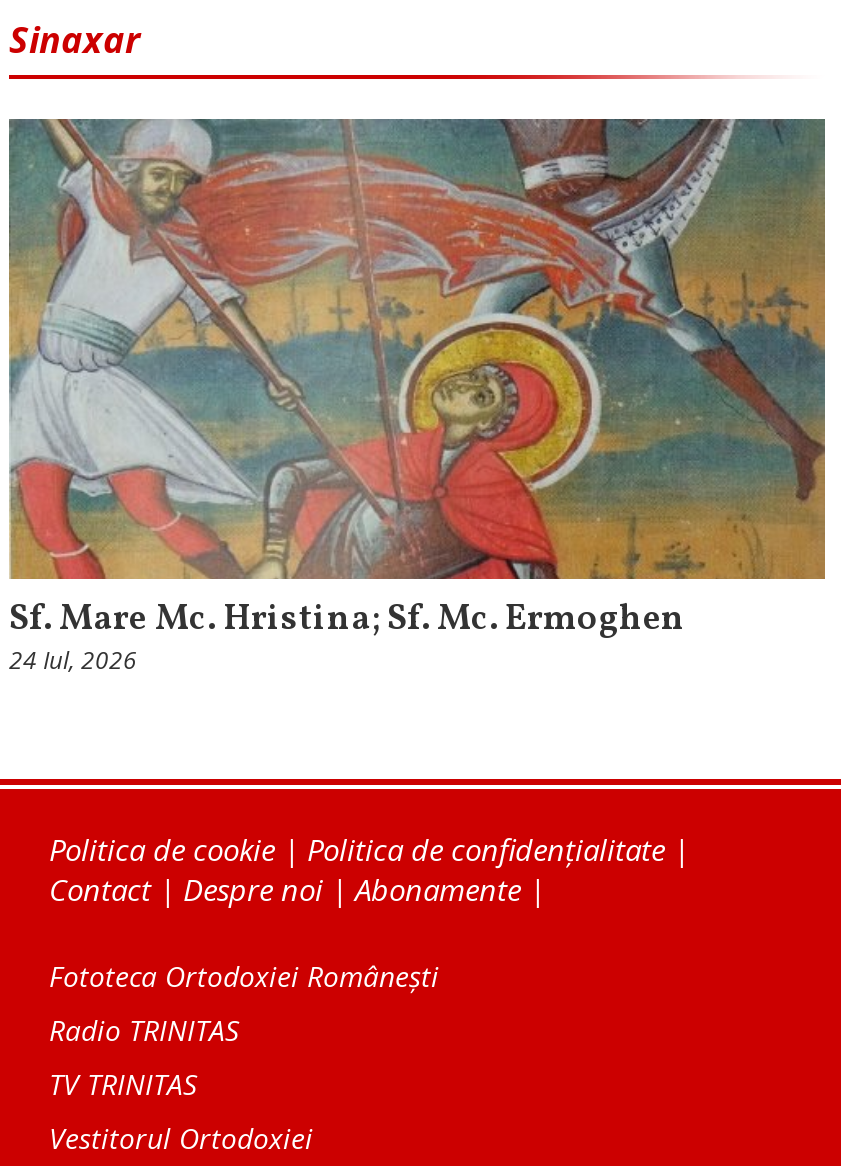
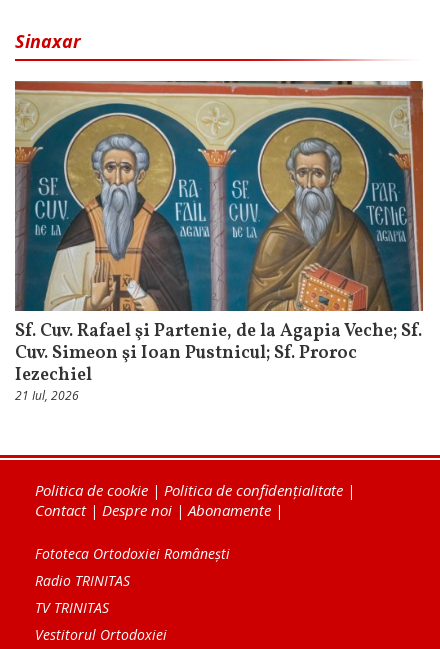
[9,119,825,491] [image] -> [15,81,423,311] [image]
[9,595,685,677] Sf. Mare Mc. Hristina; Sf. Mc. Ermoghen | 24 Iul, 2026 -> [15,319,422,404] Sf. Cuv. Rafael şi Partenie, de la Agapia Veche; Sf. | Cuv. Simeon şi Ioan Pustnicul; Sf. Proroc | Iezechiel | 21 Iul, 2026

